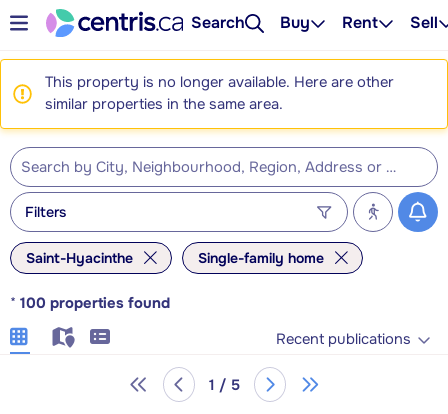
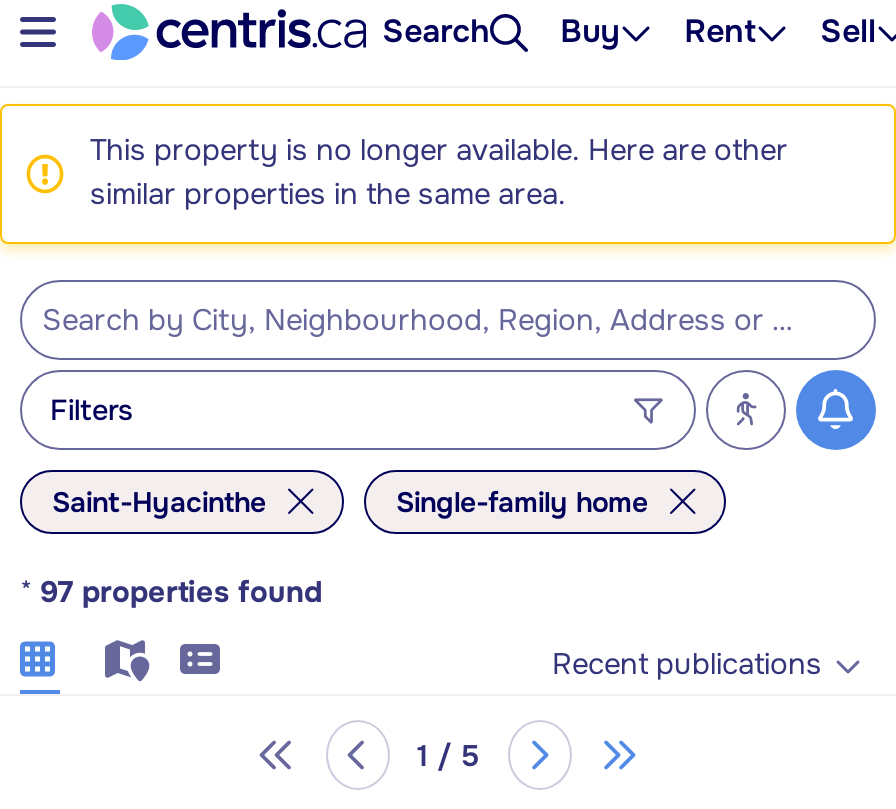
[10,294,170,313] * 100 properties found -> [20,574,322,612] * 97 properties found

